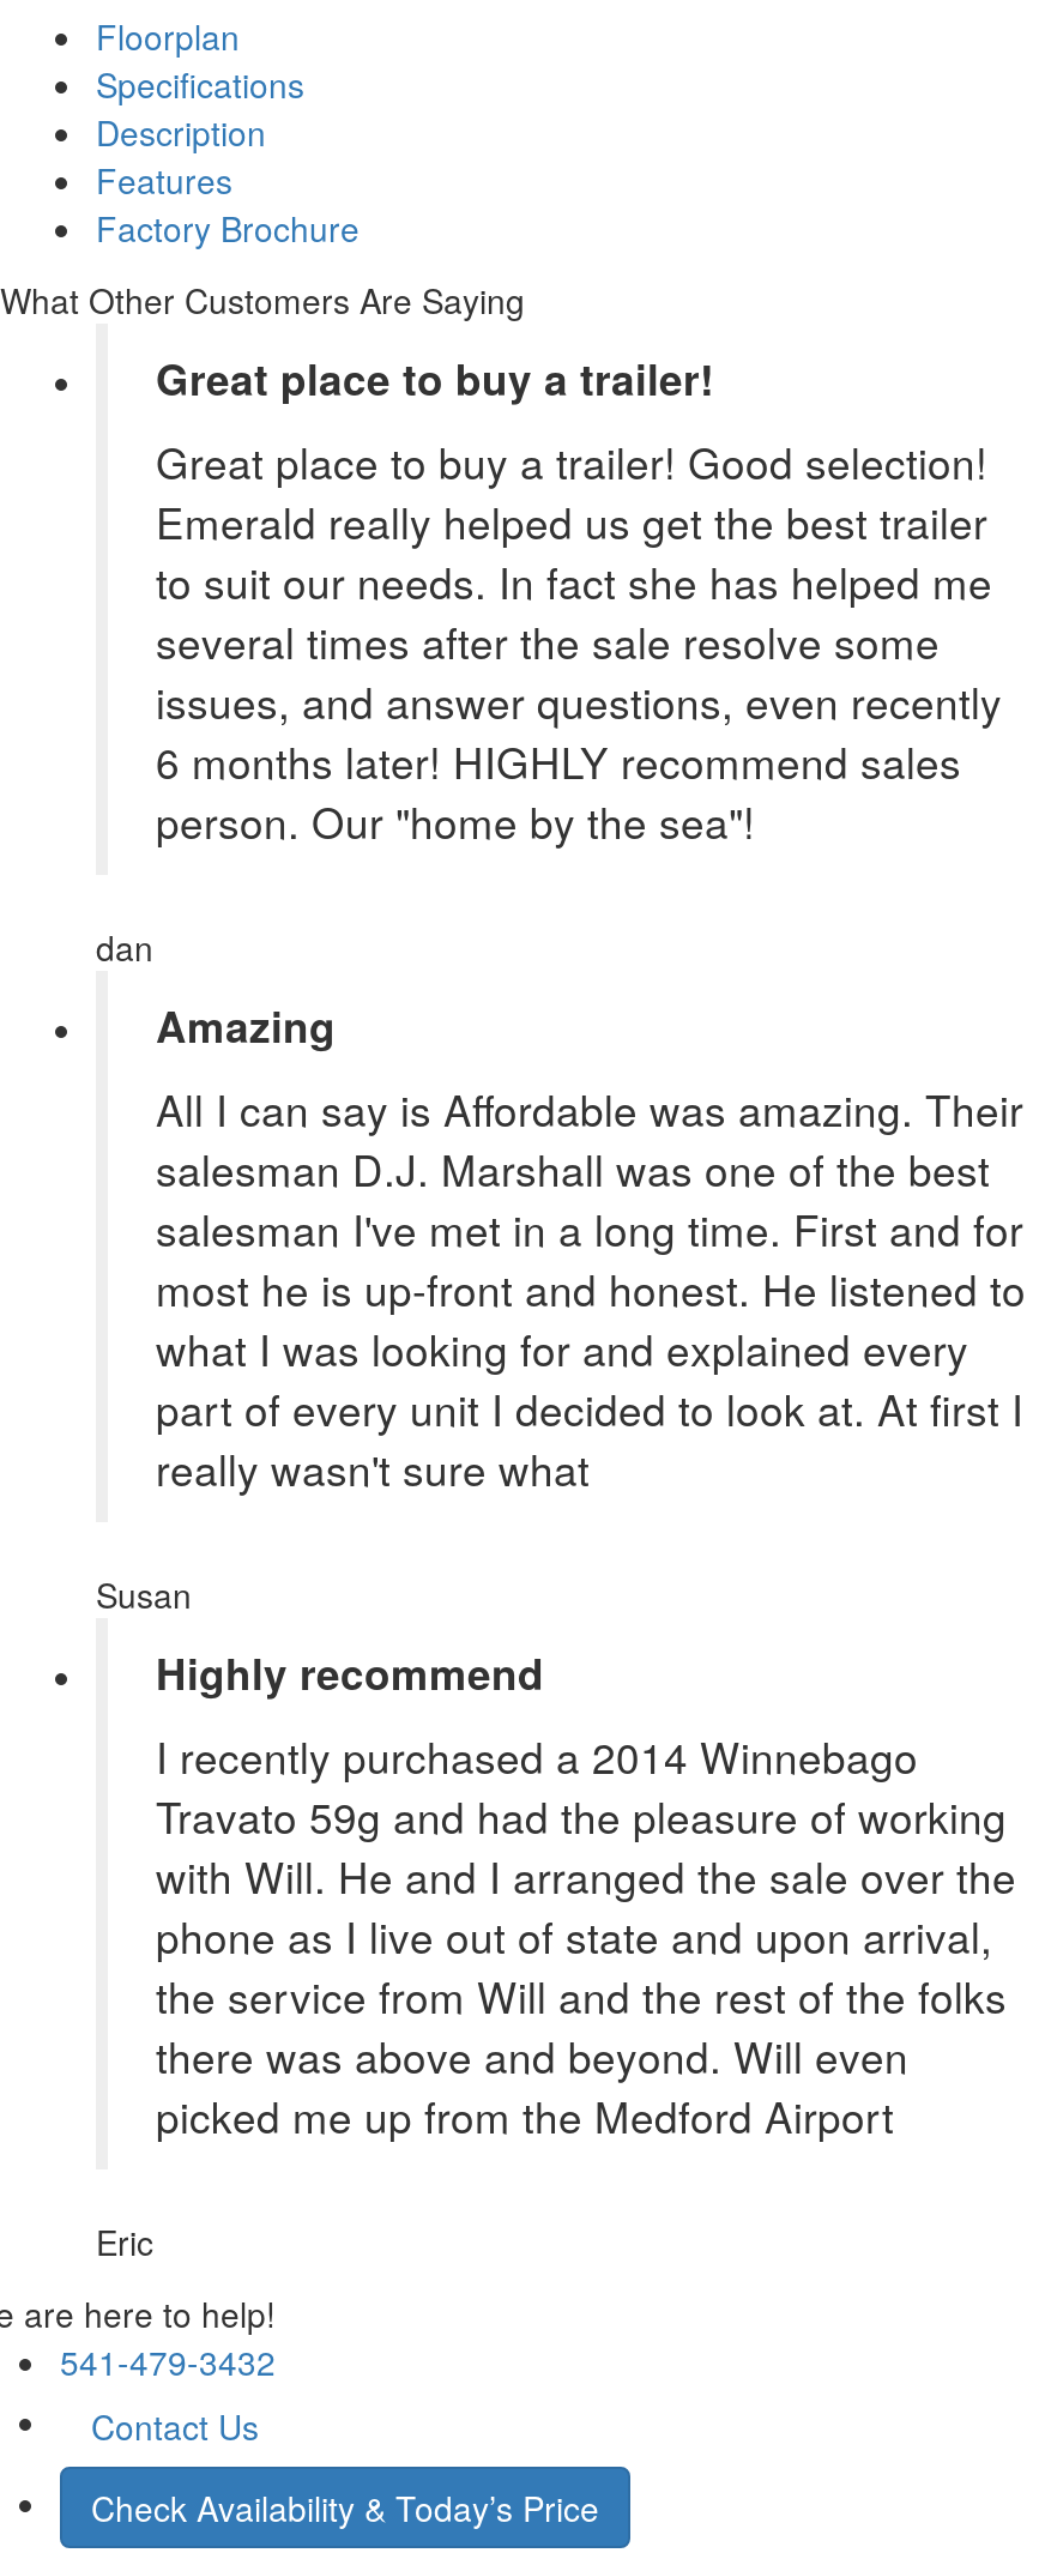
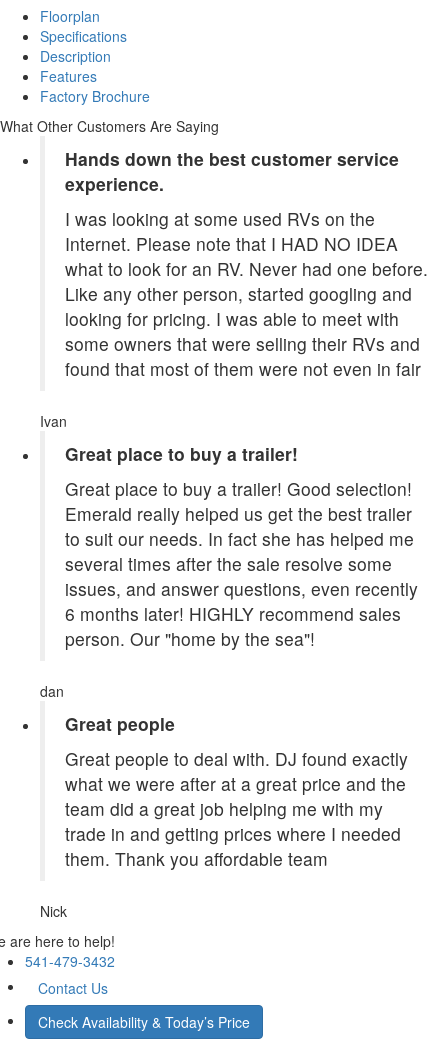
none -> [40,146,428,431] Hands down the best customer service | experience. | I was looking at some used RVs on the | Internet. Please note that I HAD NO IDEA | what to look for an RV. Never had one before. | Like any other person, started googling and | looking for pricing. I was able to meet with | some owners that were selling their RVs and | found that most of them were not even in fair | Ivan
moved [96,348,1002,972] -> [40,441,418,701]: Great place to buy a trailer! | Great place to buy a trailer! Good selection! | Emerald really helped us get the best trailer | ... | person. Our "home by the sea"! | dan
[96,996,1026,2266] Amazing | All I can say is Affordable was amazing. Their | salesman D.J. Marshall was one of the best | salesman I've met in a long time. First and for | most he is up-front and honest. He listened to | what I was looking for and explained every | part of every unit I decided to look at. At first I | really wasn't sure what | Susan | Highly recommend | I recently purchased a 2014 Winnebago | Travato 59g and had the pleasure of working | with Will. He and I arranged the sale over the | phone as I live out of state and upon arrival, | the service from Will and the rest of the folks | there was above and beyond. Will even | picked me up from the Medford Airport | Eric -> [40,711,408,921] Great people | Great people to deal with. DJ found exactly | what we were after at a great price and the | team did a great job helping me with my | trade in and getting prices where I needed | them. Thank you affordable team | Nick

